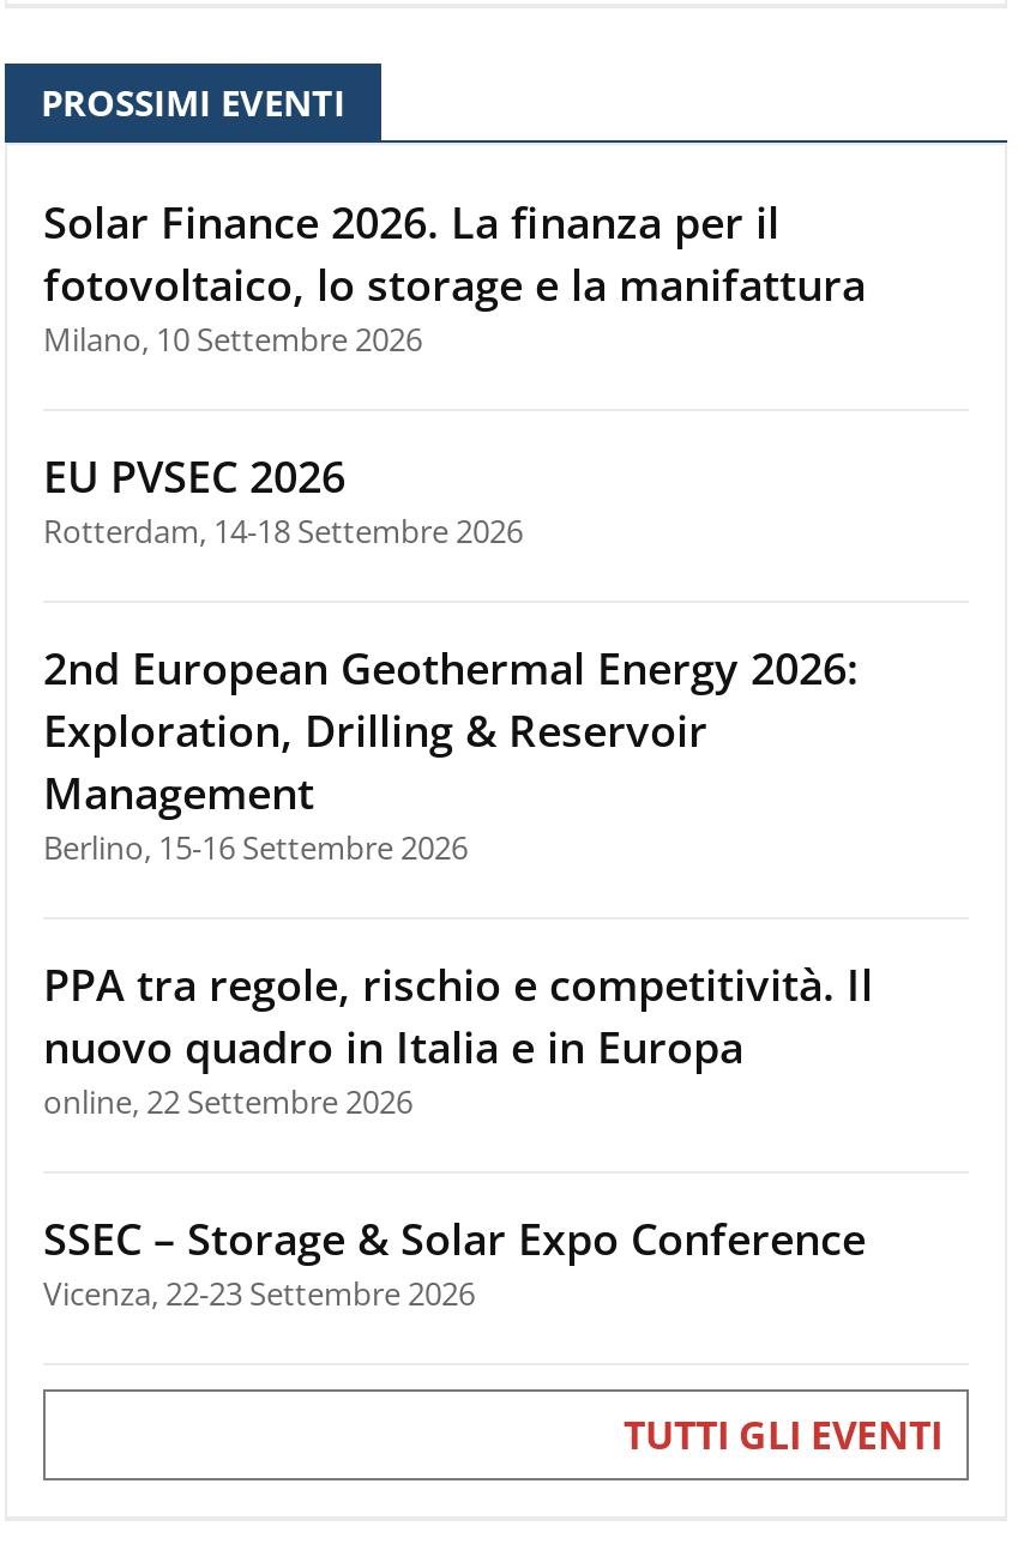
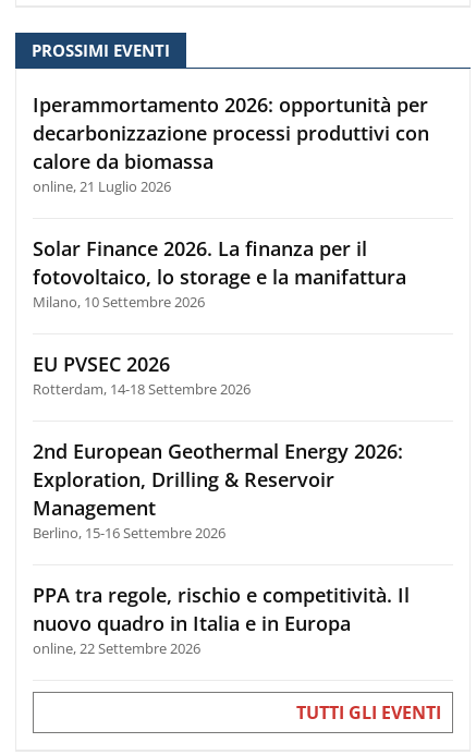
none -> [33,91,429,196] Iperammortamento 2026: opportunità per | decarbonizzazione processi produttivi con | calore da biomassa | online, 21 Luglio 2026
moved [43,192,873,1123] -> [33,235,410,658]: Solar Finance 2026. La finanza per il | fotovoltaico, lo storage e la manifattura | Milano, 10 Settembre 2026 | ... | nuovo quadro in Italia e in Europa | online, 22 Settembre 2026
[43,1209,866,1314] SSEC – Storage & Solar Expo Conference | Vicenza, 22-23 Settembre 2026 -> none

